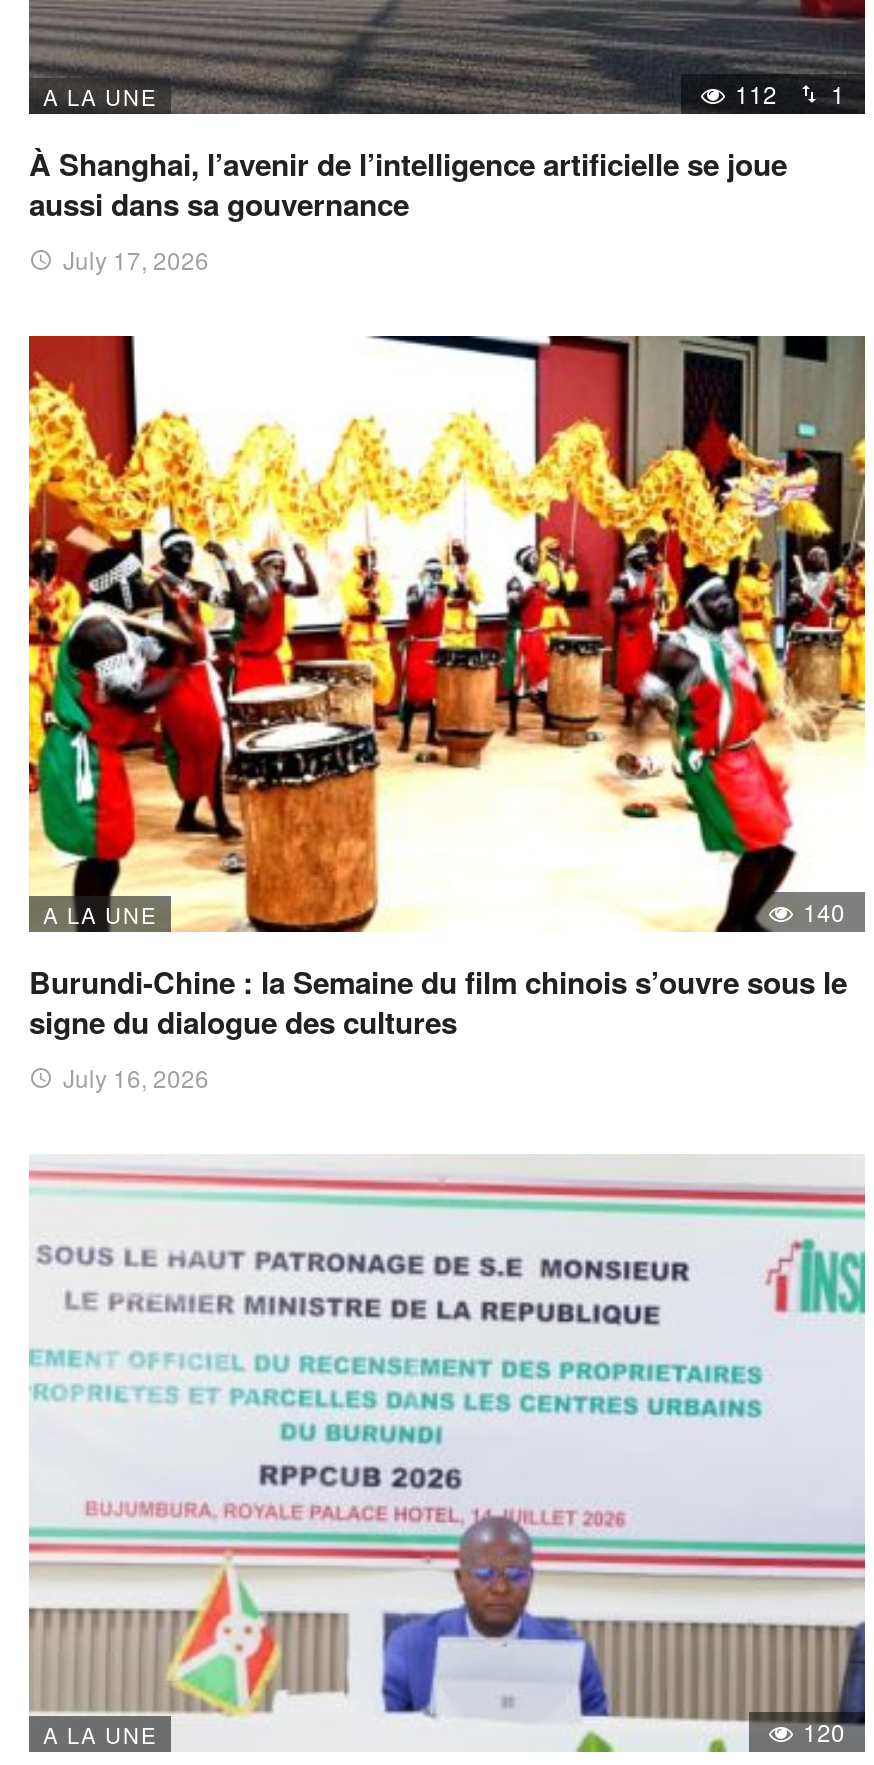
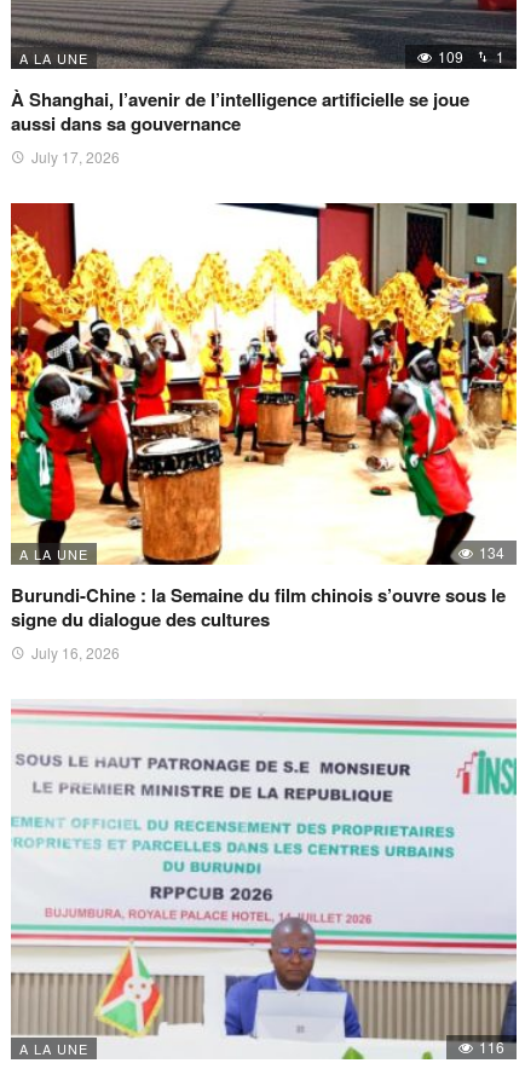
[735,75,845,109] 112 1 -> [438,46,504,66] 109 1
[803,895,845,929] 140 -> [479,541,504,562] 134
[803,1715,845,1749] 120 -> [479,1037,504,1057] 116

